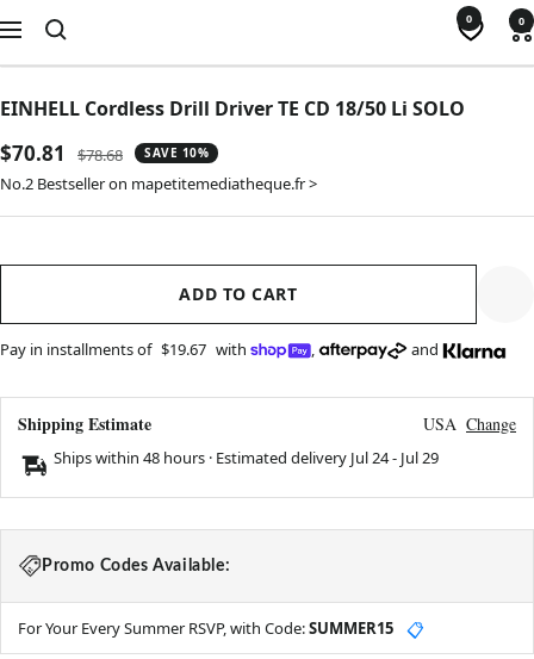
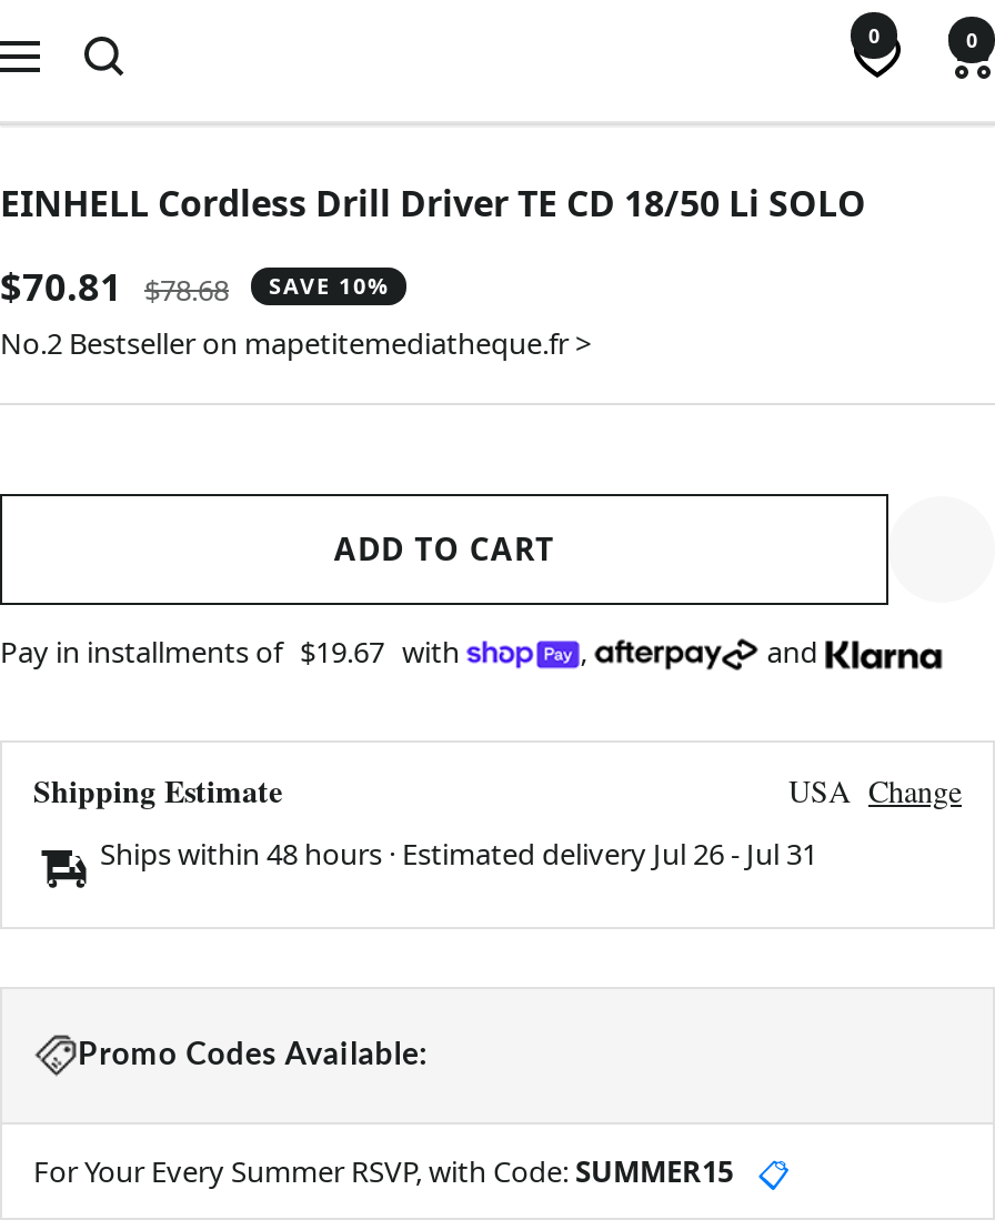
[54,447,439,469] Ships within 48 hours · Estimated delivery Jul 24 - Jul 29 -> [100,834,817,874] Ships within 48 hours · Estimated delivery Jul 26 - Jul 31

